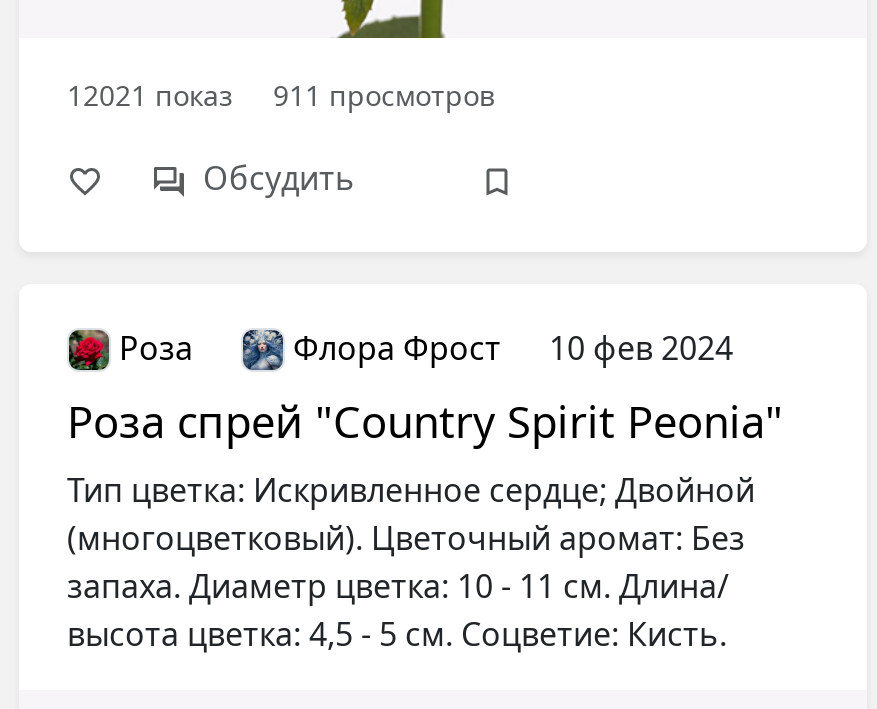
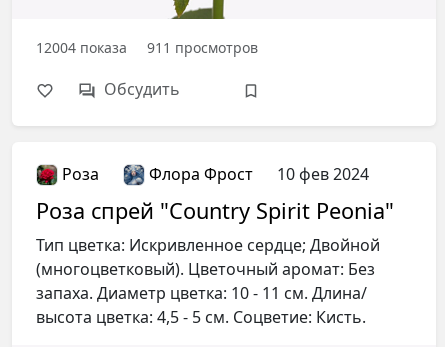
[67,77,495,115] 12021 показ 911 просмотров -> [36,38,258,57] 12004 показа 911 просмотров

